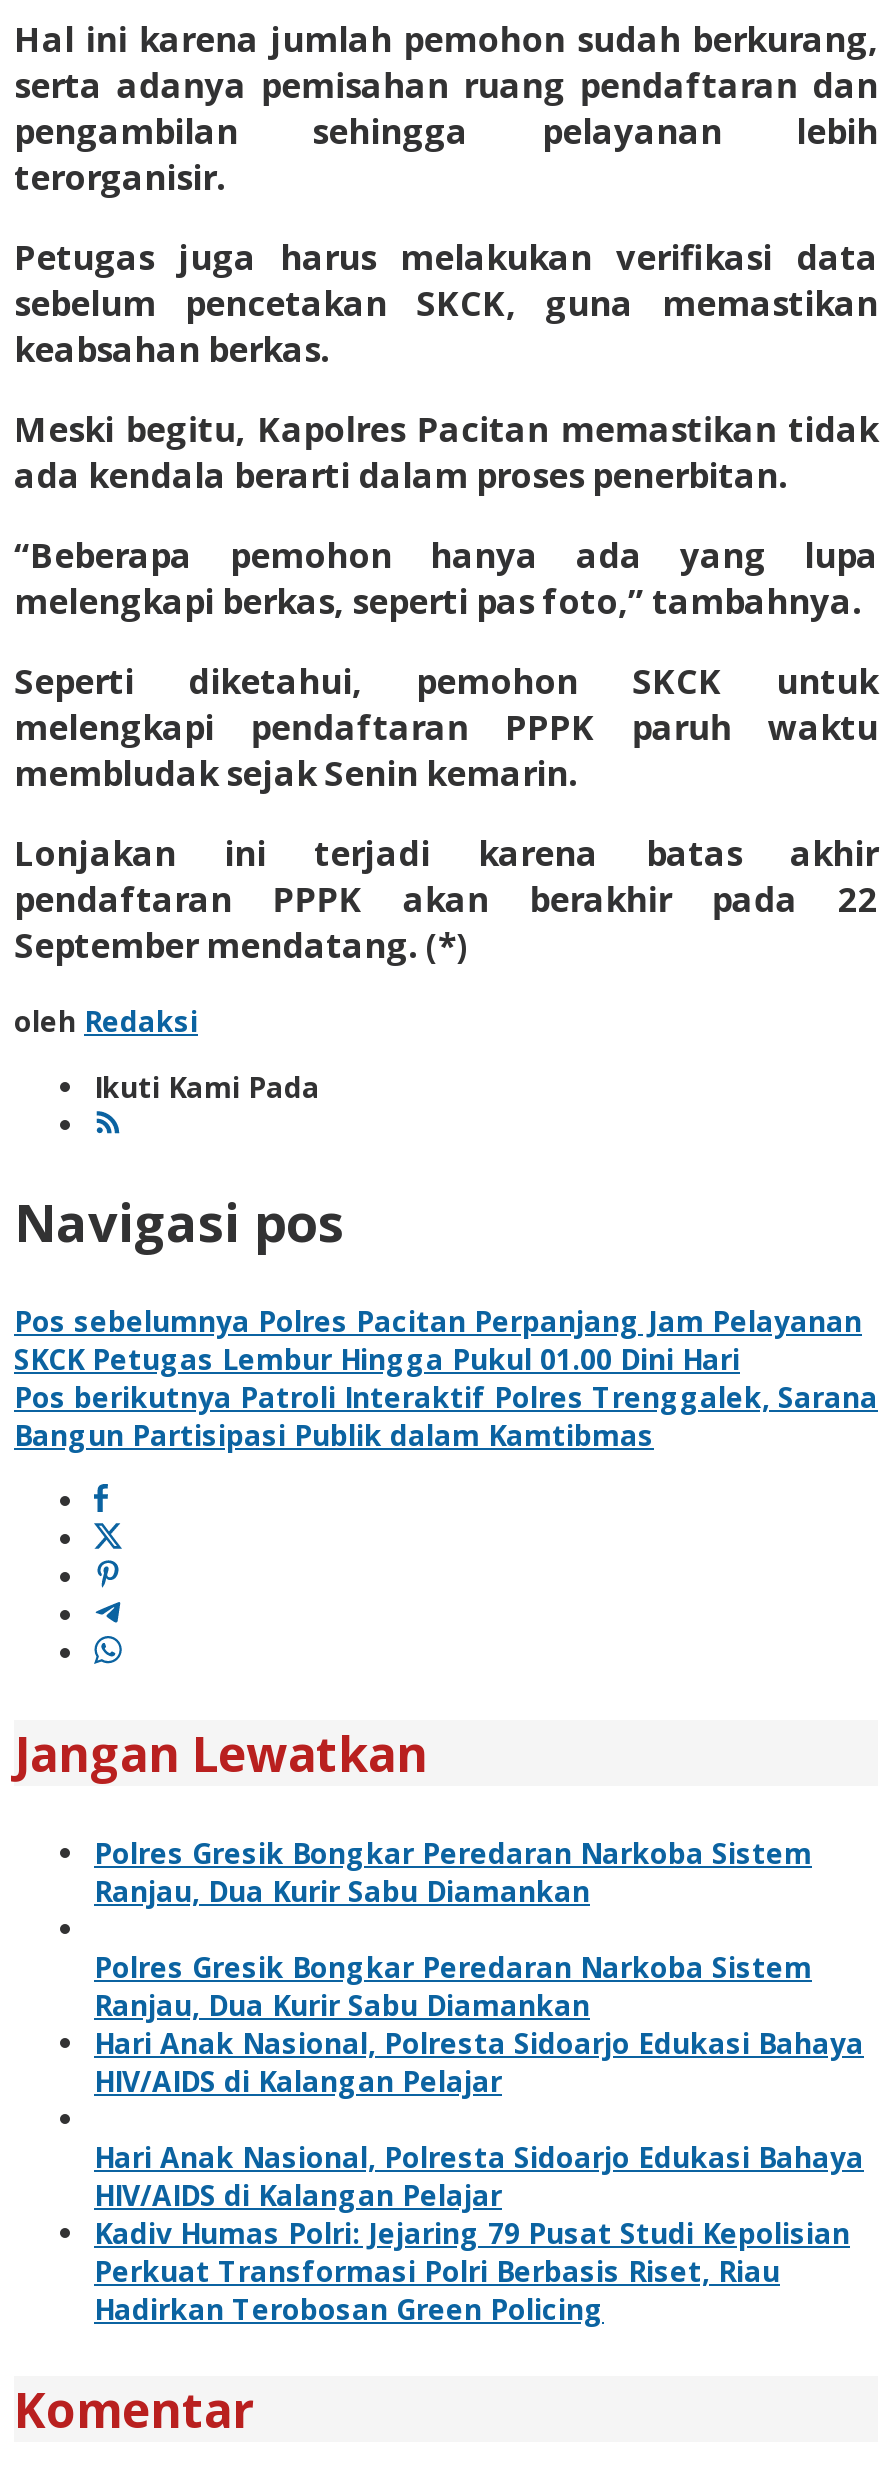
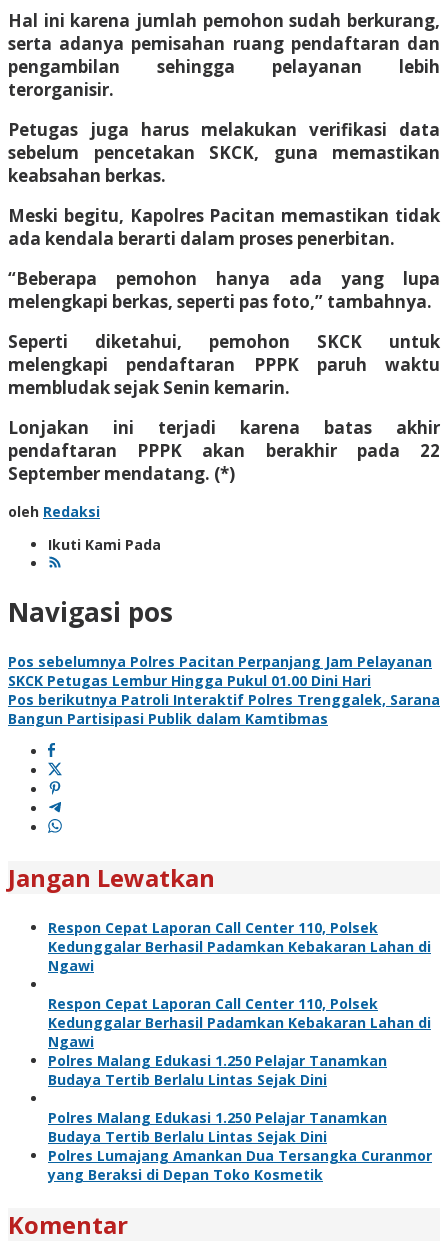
[94,1834,812,1910] Polres Gresik Bongkar Peredaran Narkoba Sistem | Ranjau, Dua Kurir Sabu Diamankan -> [48,918,431,975] Respon Cepat Laporan Call Center 110, Polsek | Kedunggalar Berhasil Padamkan Kebakaran Lahan di | Ngawi
[94,1948,864,2100] Polres Gresik Bongkar Peredaran Narkoba Sistem | Ranjau, Dua Kurir Sabu Diamankan | Hari Anak Nasional, Polresta Sidoarjo Edukasi Bahaya | HIV/AIDS di Kalangan Pelajar -> [48,994,431,1089] Respon Cepat Laporan Call Center 110, Polsek | Kedunggalar Berhasil Padamkan Kebakaran Lahan di | Ngawi | Polres Malang Edukasi 1.250 Pelajar Tanamkan | Budaya Tertib Berlalu Lintas Sejak Dini
[94,2138,864,2328] Hari Anak Nasional, Polresta Sidoarjo Edukasi Bahaya | HIV/AIDS di Kalangan Pelajar | Kadiv Humas Polri: Jejaring 79 Pusat Studi Kepolisian | Perkuat Transformasi Polri Berbasis Riset, Riau | Hadirkan Terobosan Green Policing -> [48,1108,432,1184] Polres Malang Edukasi 1.250 Pelajar Tanamkan | Budaya Tertib Berlalu Lintas Sejak Dini | Polres Lumajang Amankan Dua Tersangka Curanmor | yang Beraksi di Depan Toko Kosmetik

